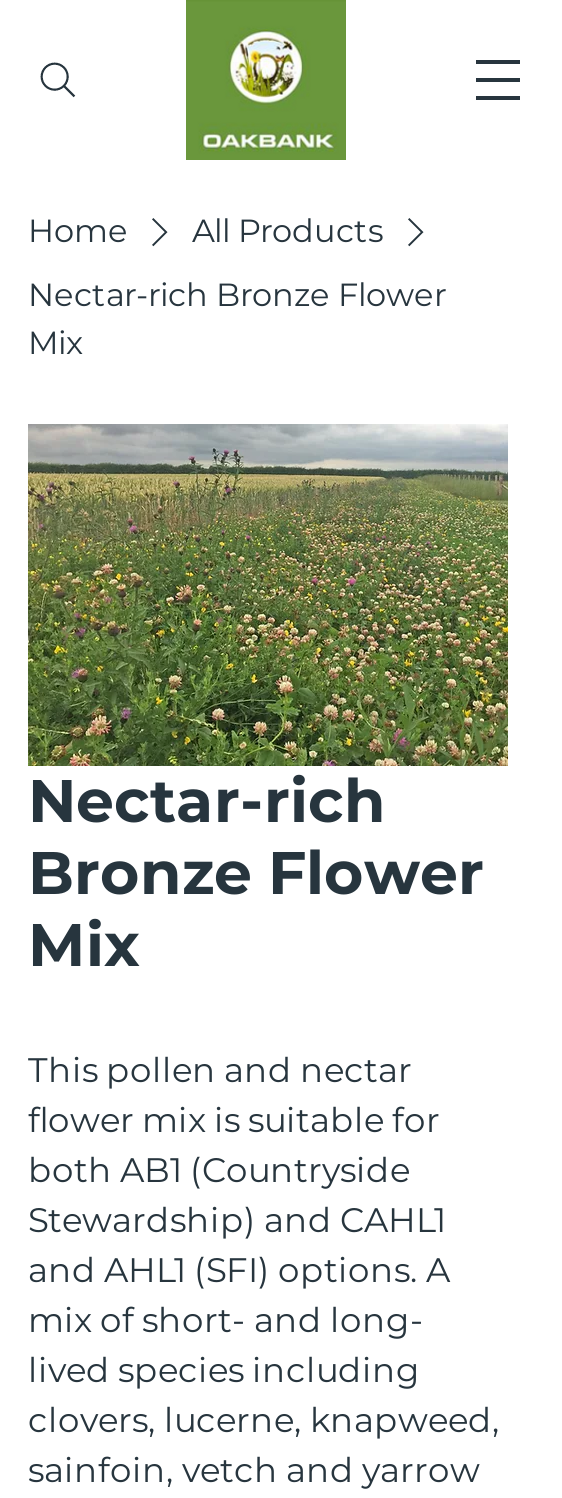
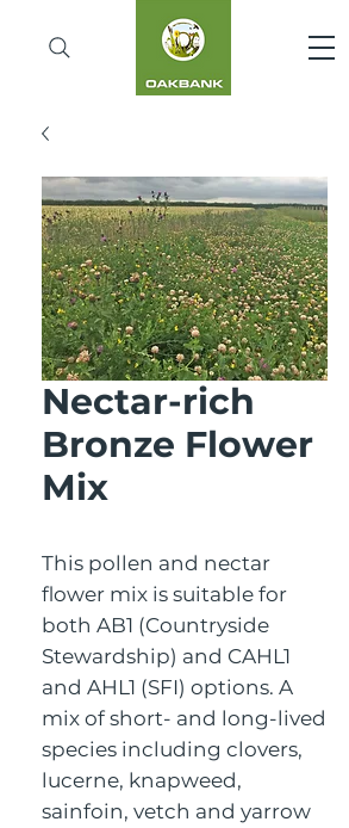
[28,212,446,362] Home | All Products | Nectar-rich Bronze Flower | Mix -> none

